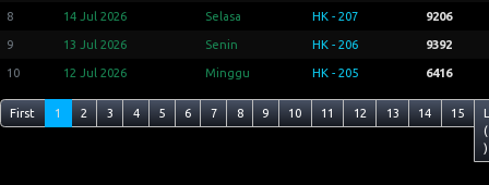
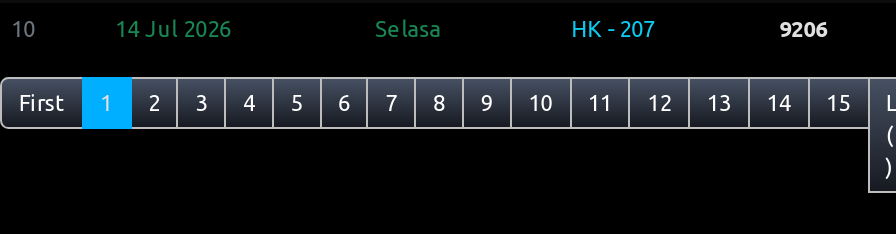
[6,10,13,23] 8 -> [11,17,35,41] 10
[6,38,451,79] 9 | 13 Jul 2026 | Senin | HK - 206 | 9392 | 10 | 12 Jul 2026 | Minggu | HK - 205 | 6416 -> none

